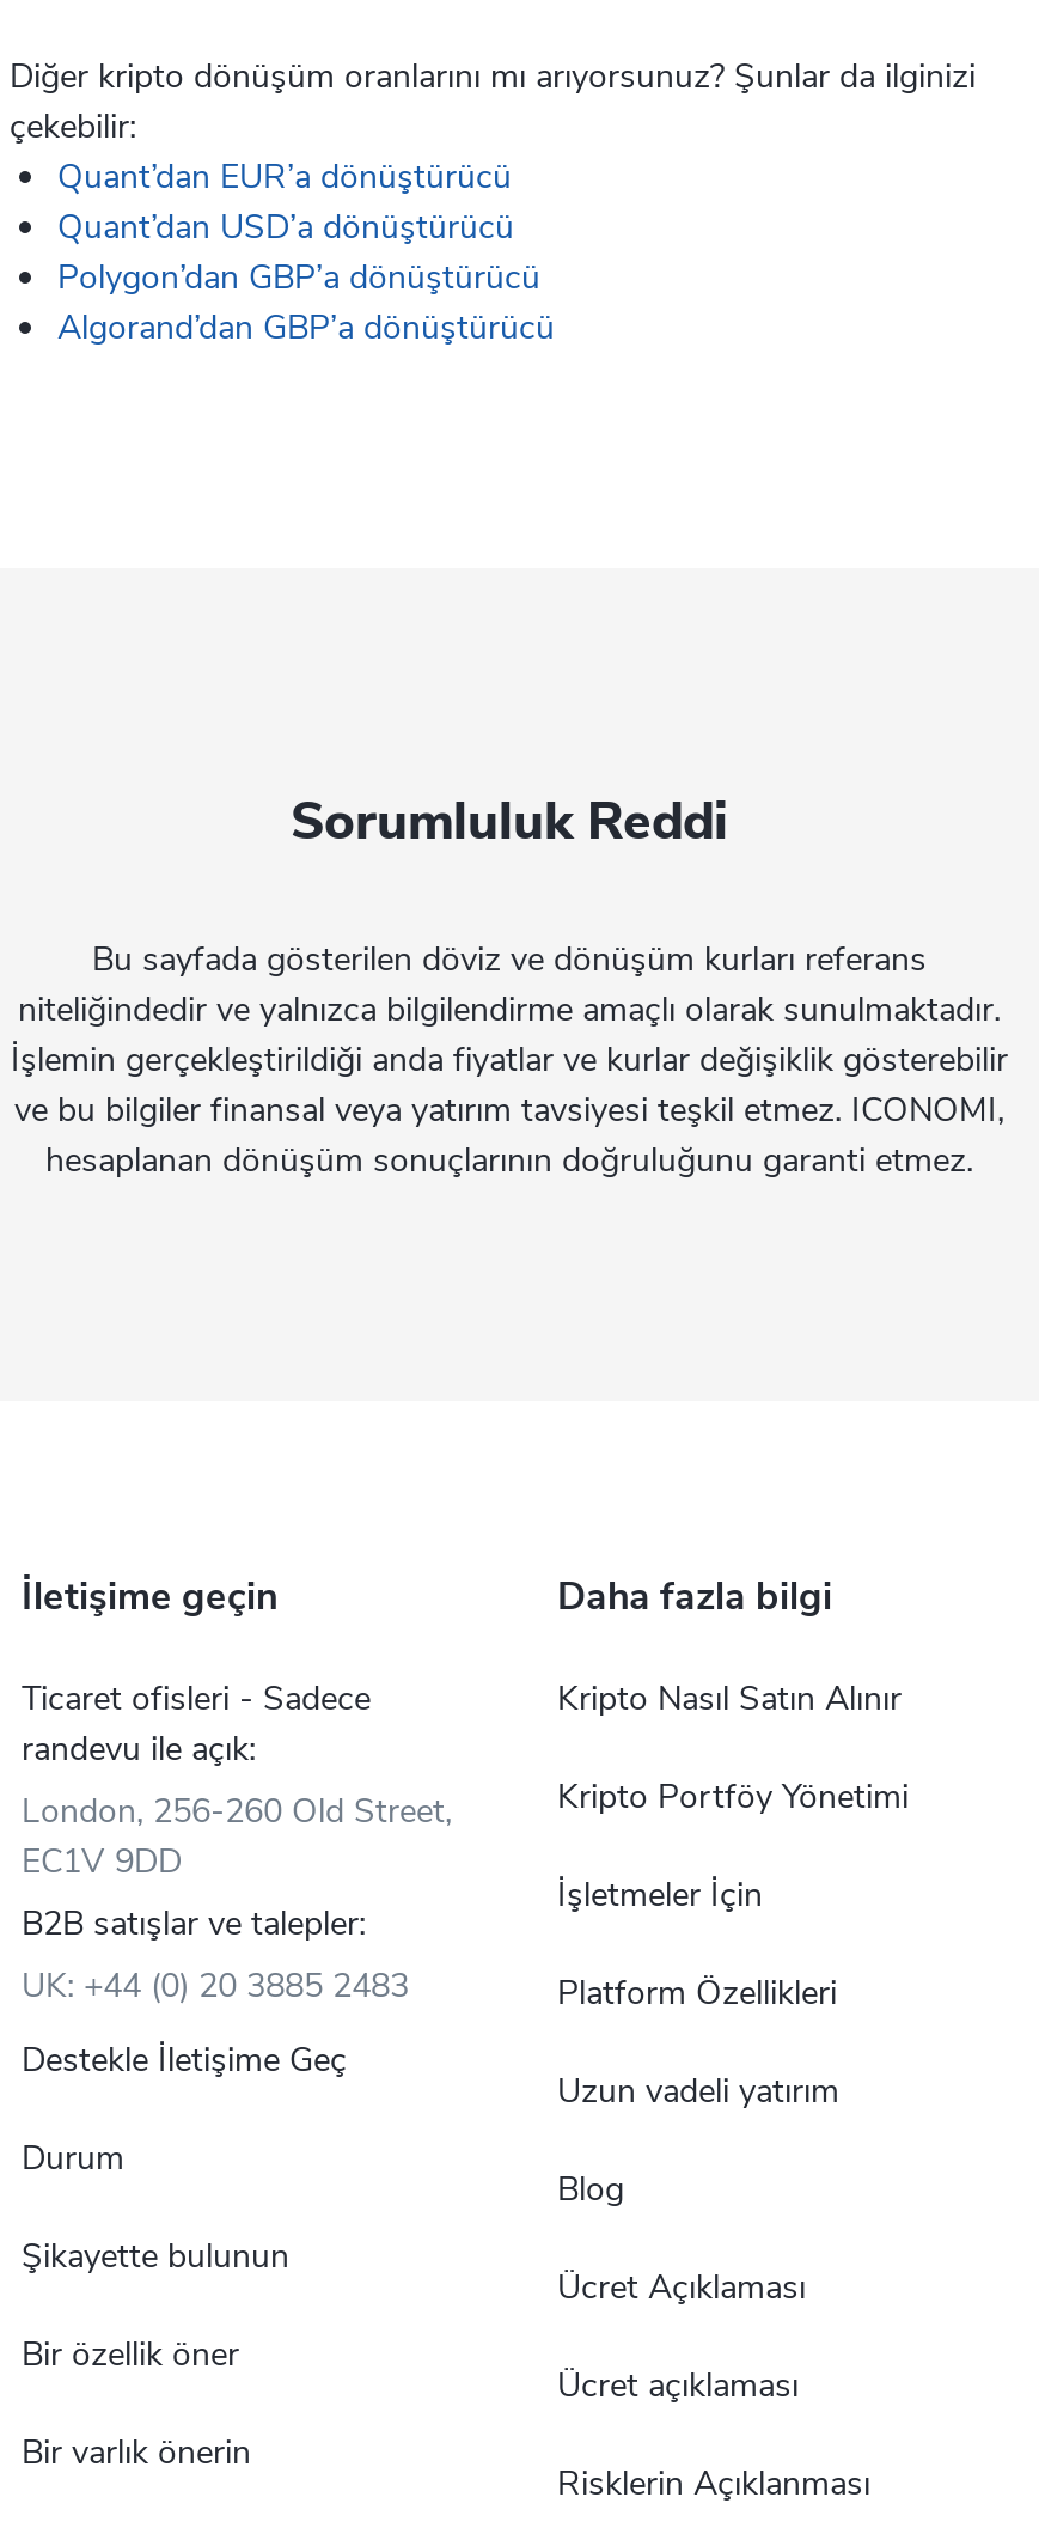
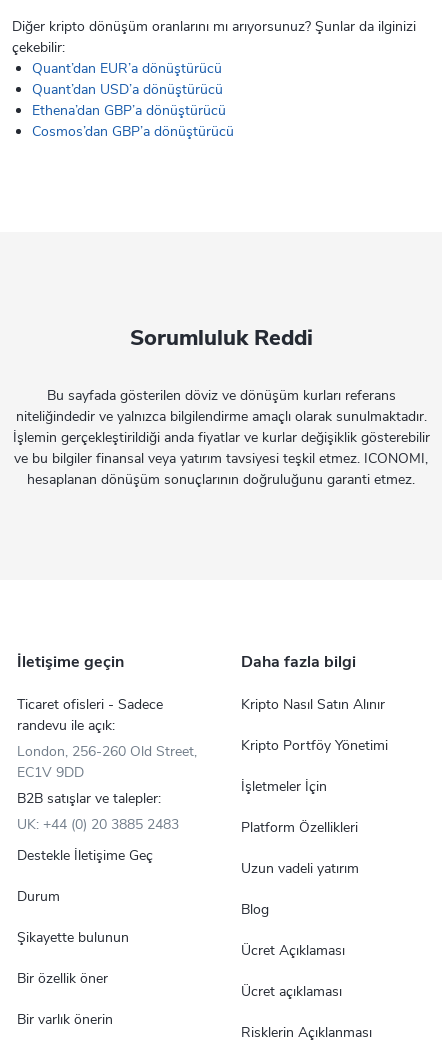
[57,255,540,300] Polygon’dan GBP’a dönüştürücü -> [32,101,226,120] Ethena’dan GBP’a dönüştürücü
[57,305,555,351] Algorand’dan GBP’a dönüştürücü -> [32,122,234,141] Cosmos’dan GBP’a dönüştürücü

